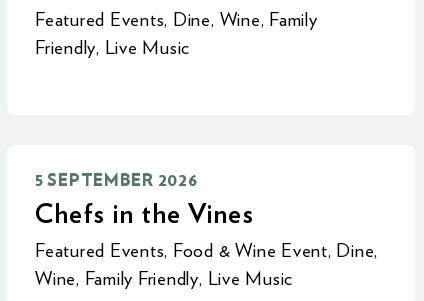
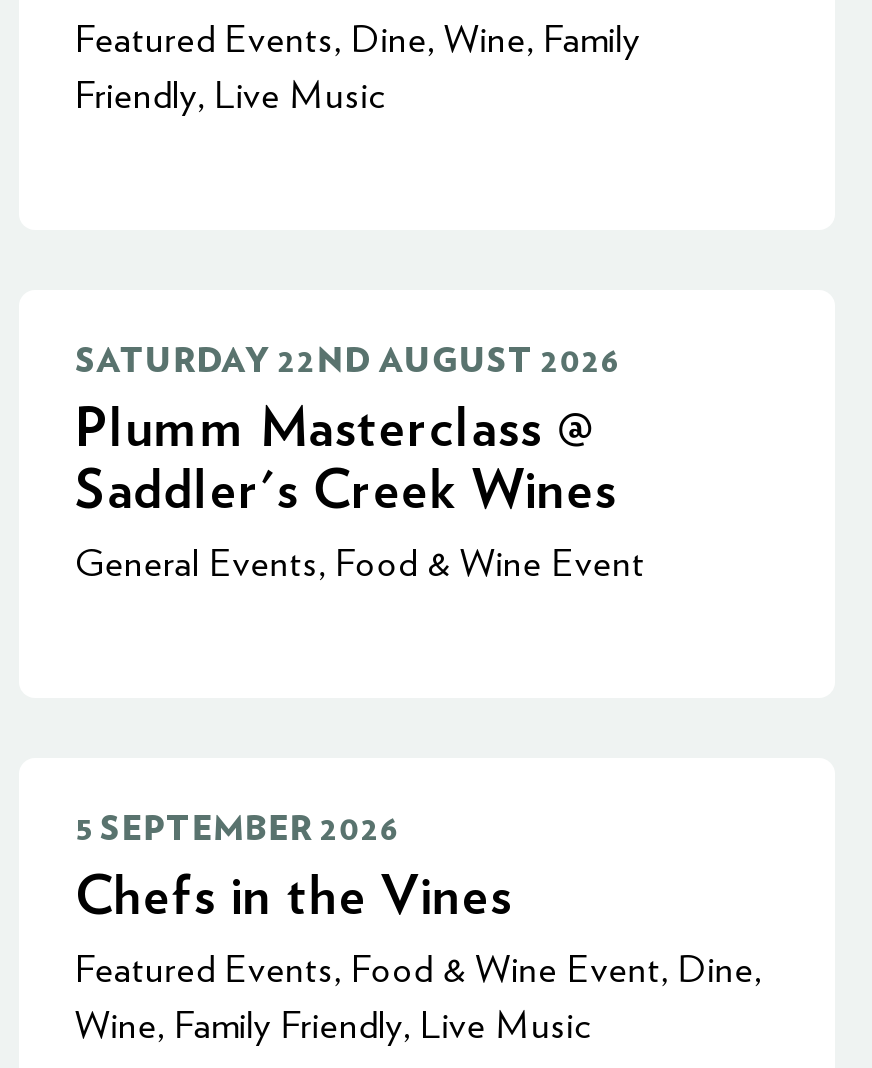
none -> [75,344,645,584] SATURDAY 22ND AUGUST 2026 | Plumm Masterclass @ | Saddler's Creek Wines | General Events, Food & Wine Event

